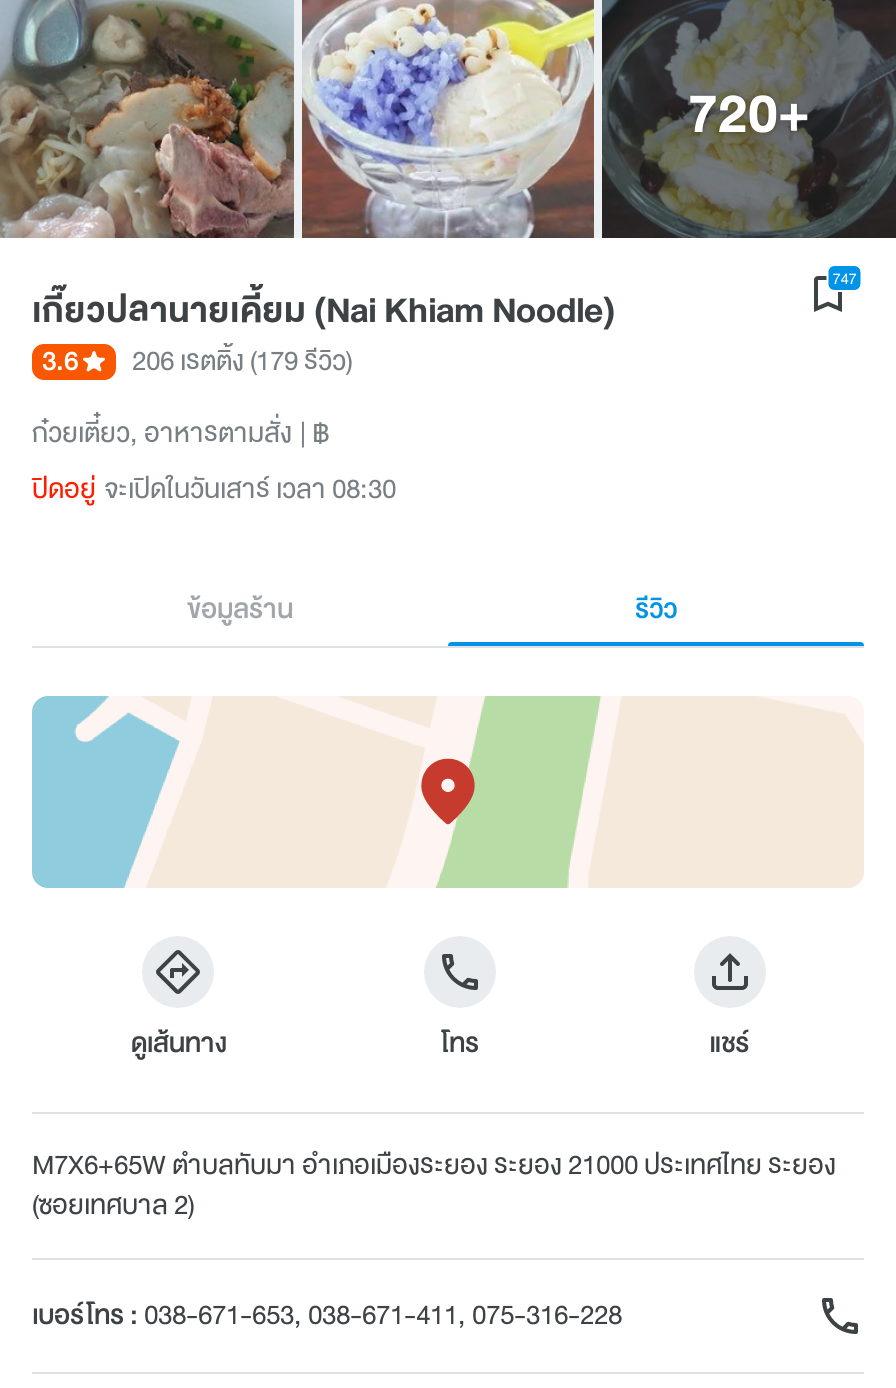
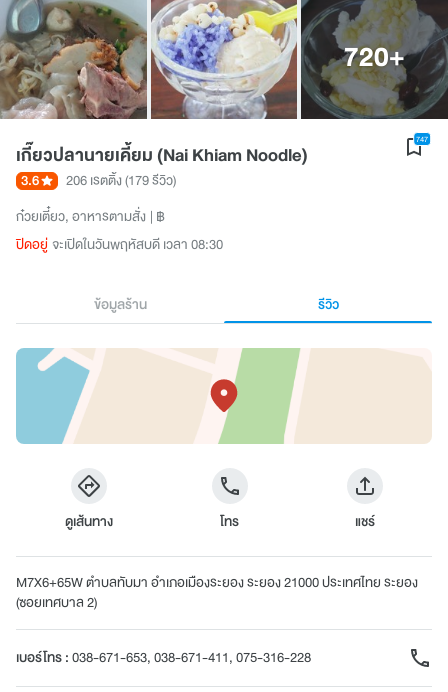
[32,468,396,510] ปิดอยู่ จะเปิดในวันเสาร์ เวลา 08:30 -> [16,234,223,255] ปิดอยู่ จะเปิดในวันพฤหัสบดี เวลา 08:30

